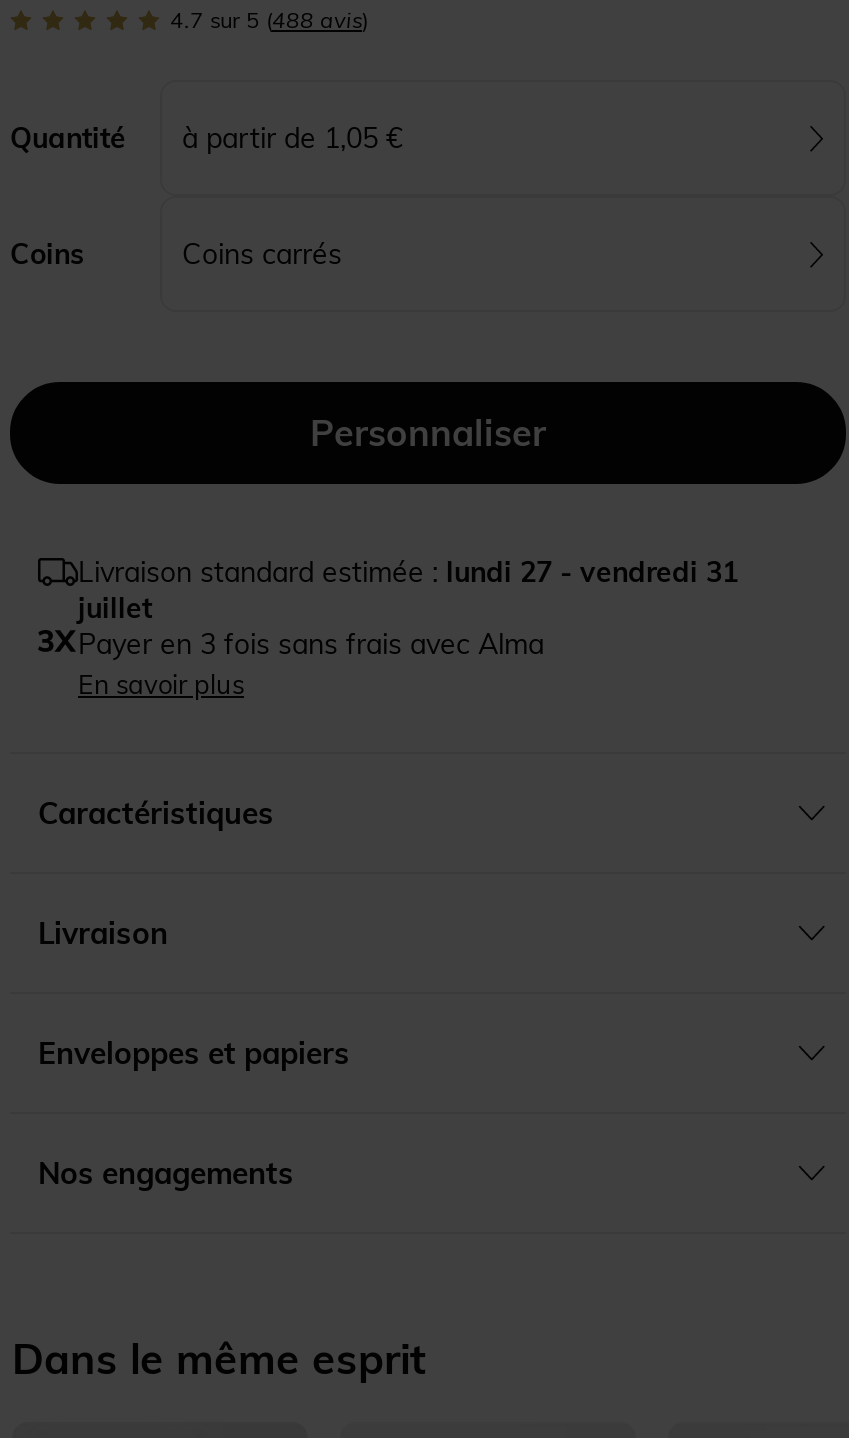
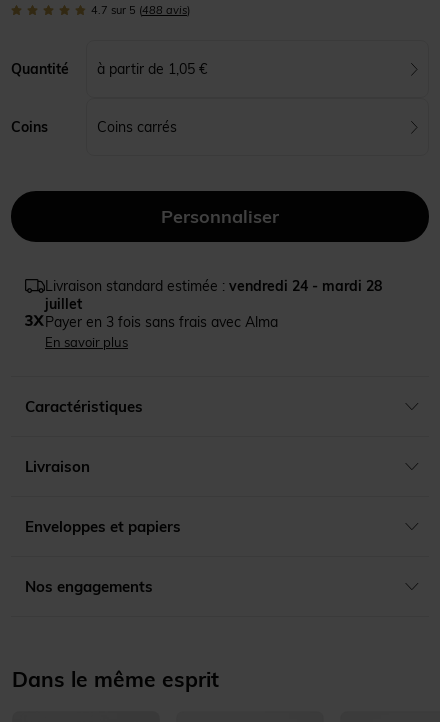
[78,554,738,590] Livraison standard estimée : lundi 27 - vendredi 31 -> [45,277,382,295] Livraison standard estimée : vendredi 24 - mardi 28

